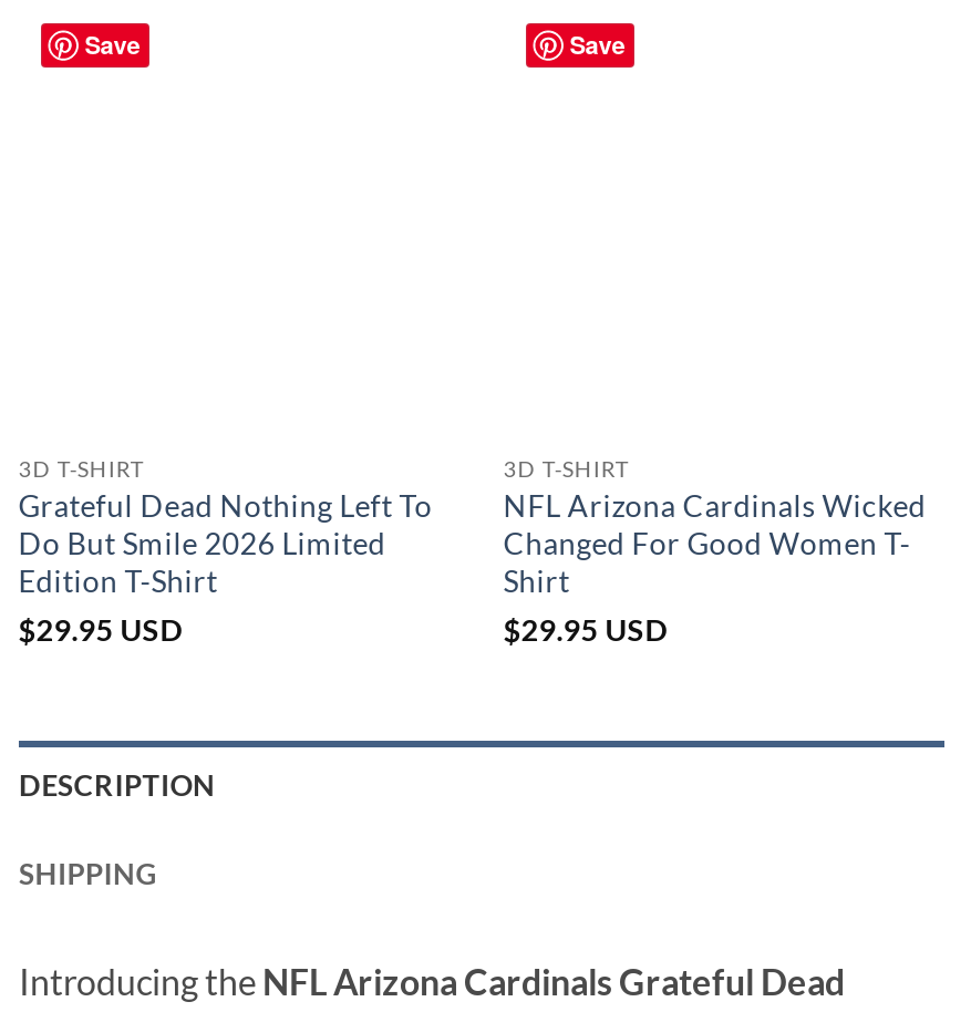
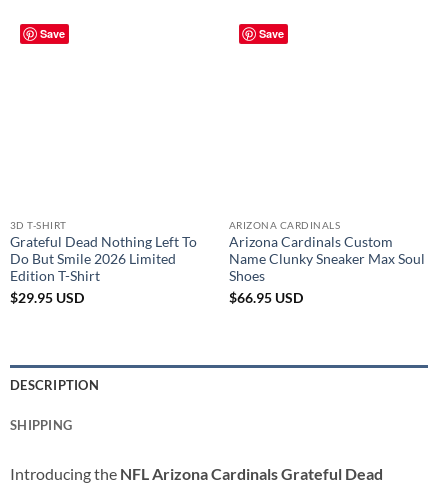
[503,456,926,648] 3D T-SHIRT | NFL Arizona Cardinals Wicked | Changed For Good Women T- | Shirt | $29.95 USD -> [229,219,425,306] ARIZONA CARDINALS | Arizona Cardinals Custom | Name Clunky Sneaker Max Soul | Shoes | $66.95 USD

